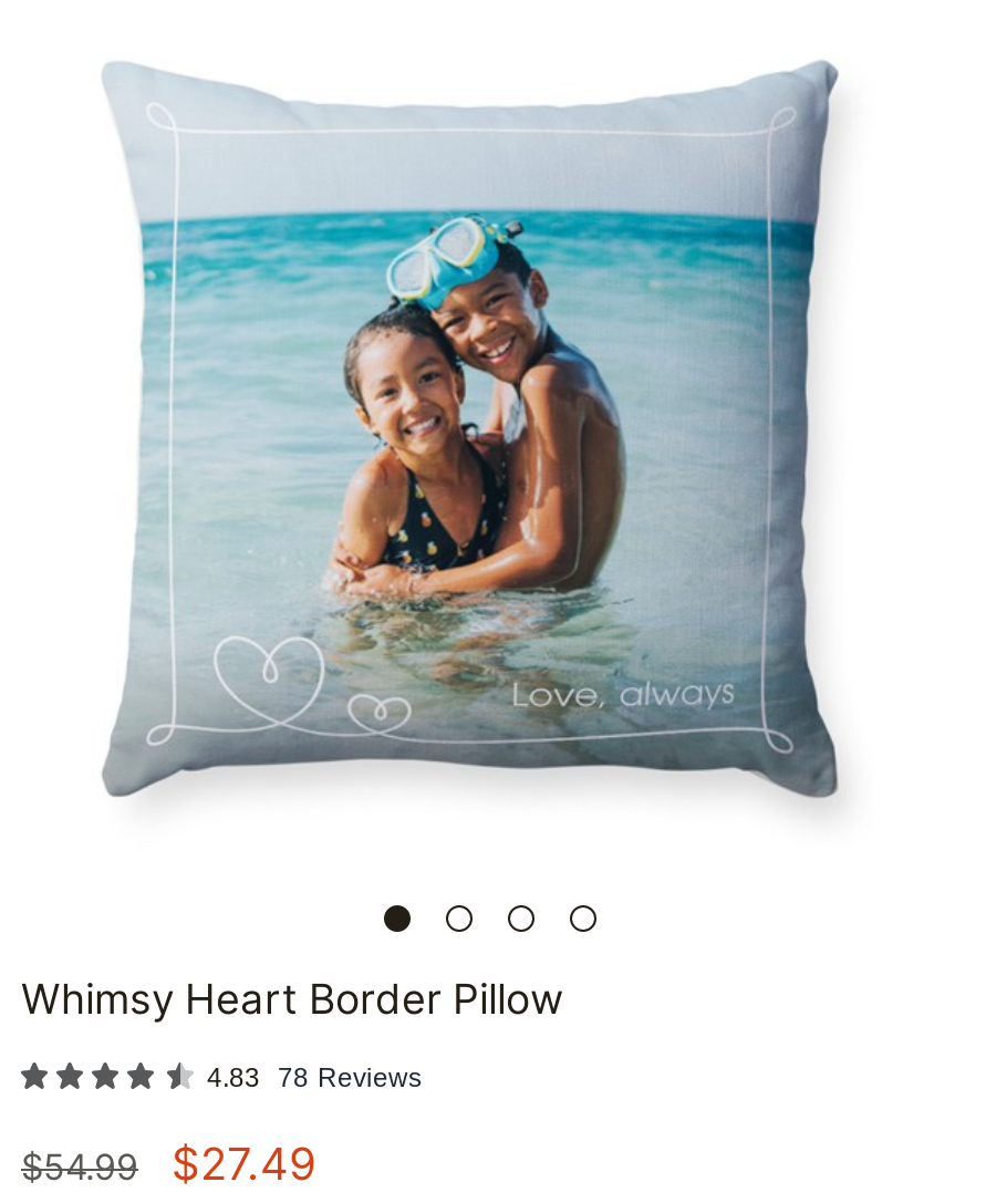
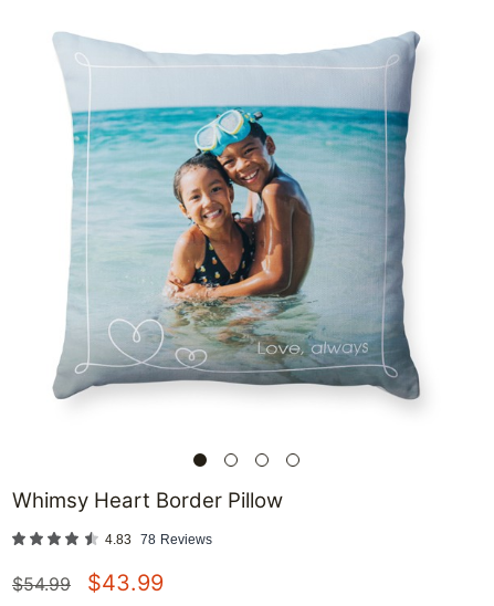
[21,1139,315,1192] $54.99 $27.49 -> [12,570,164,596] $54.99 $43.99

